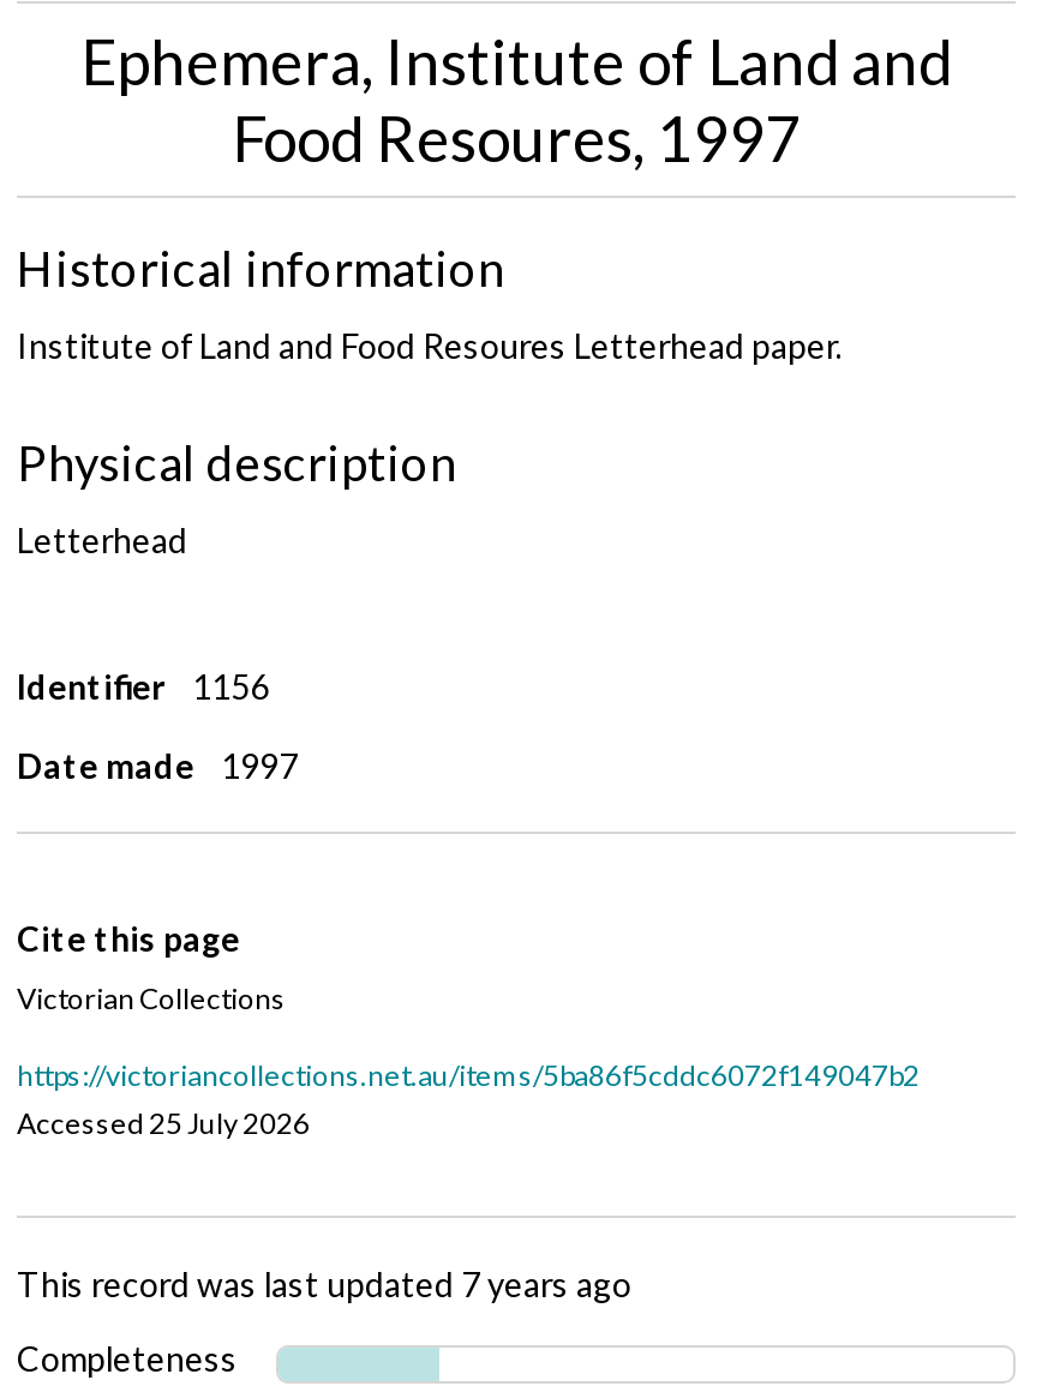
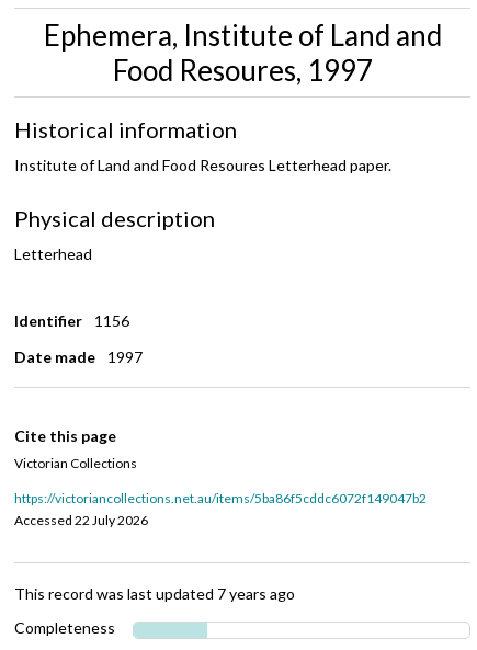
[17,1105,310,1141] Accessed 25 July 2026 -> [14,512,148,528] Accessed 22 July 2026

